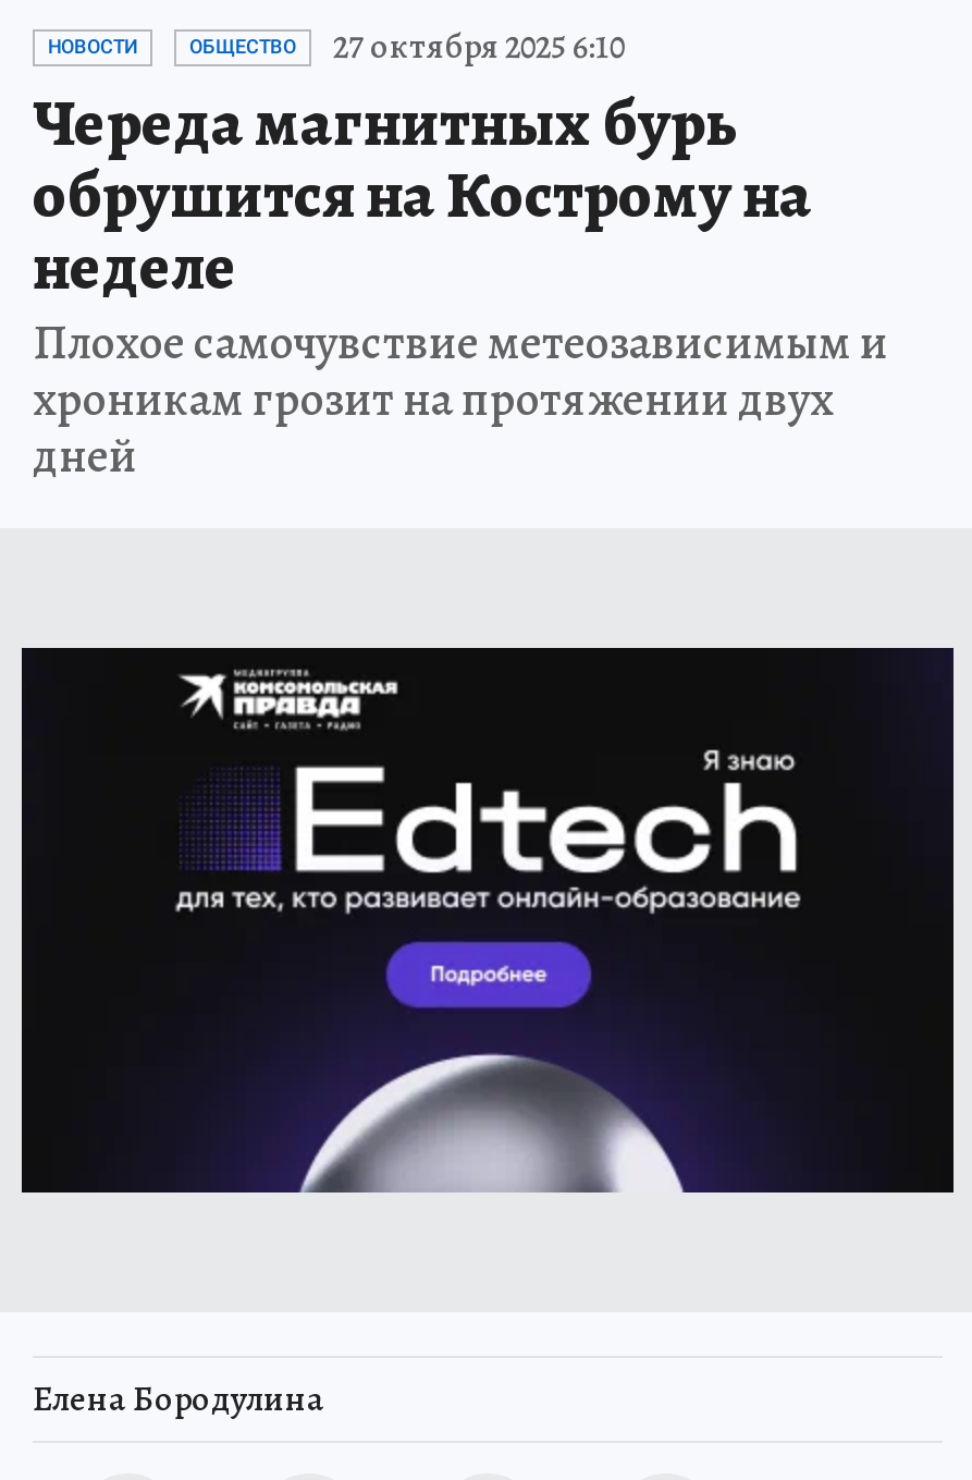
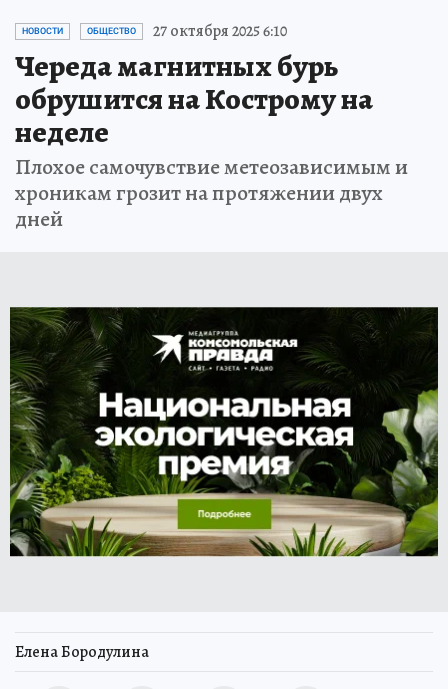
[20,646,956,1195] [image] -> [9,307,439,557] [image]

